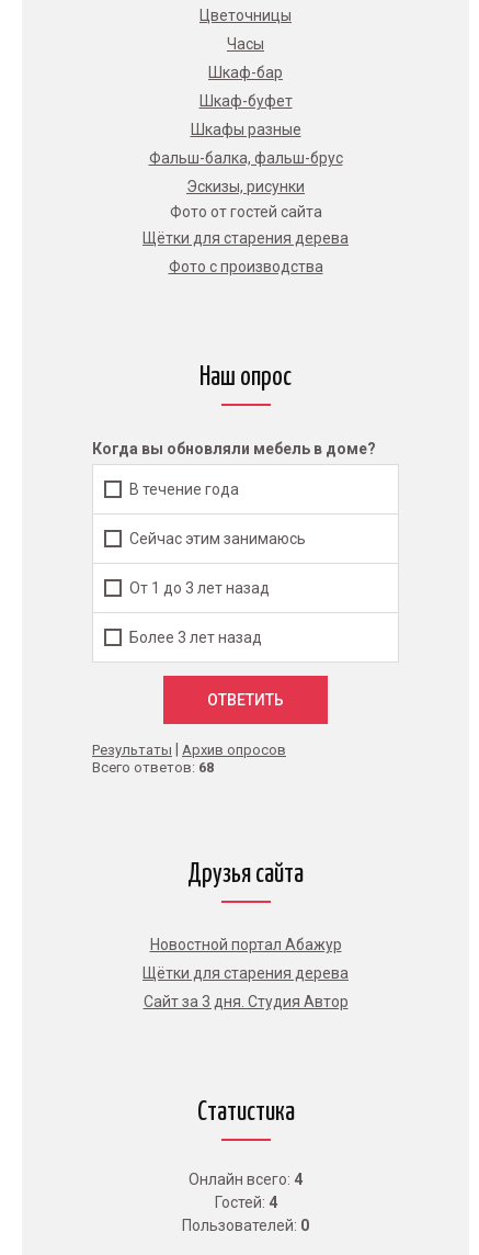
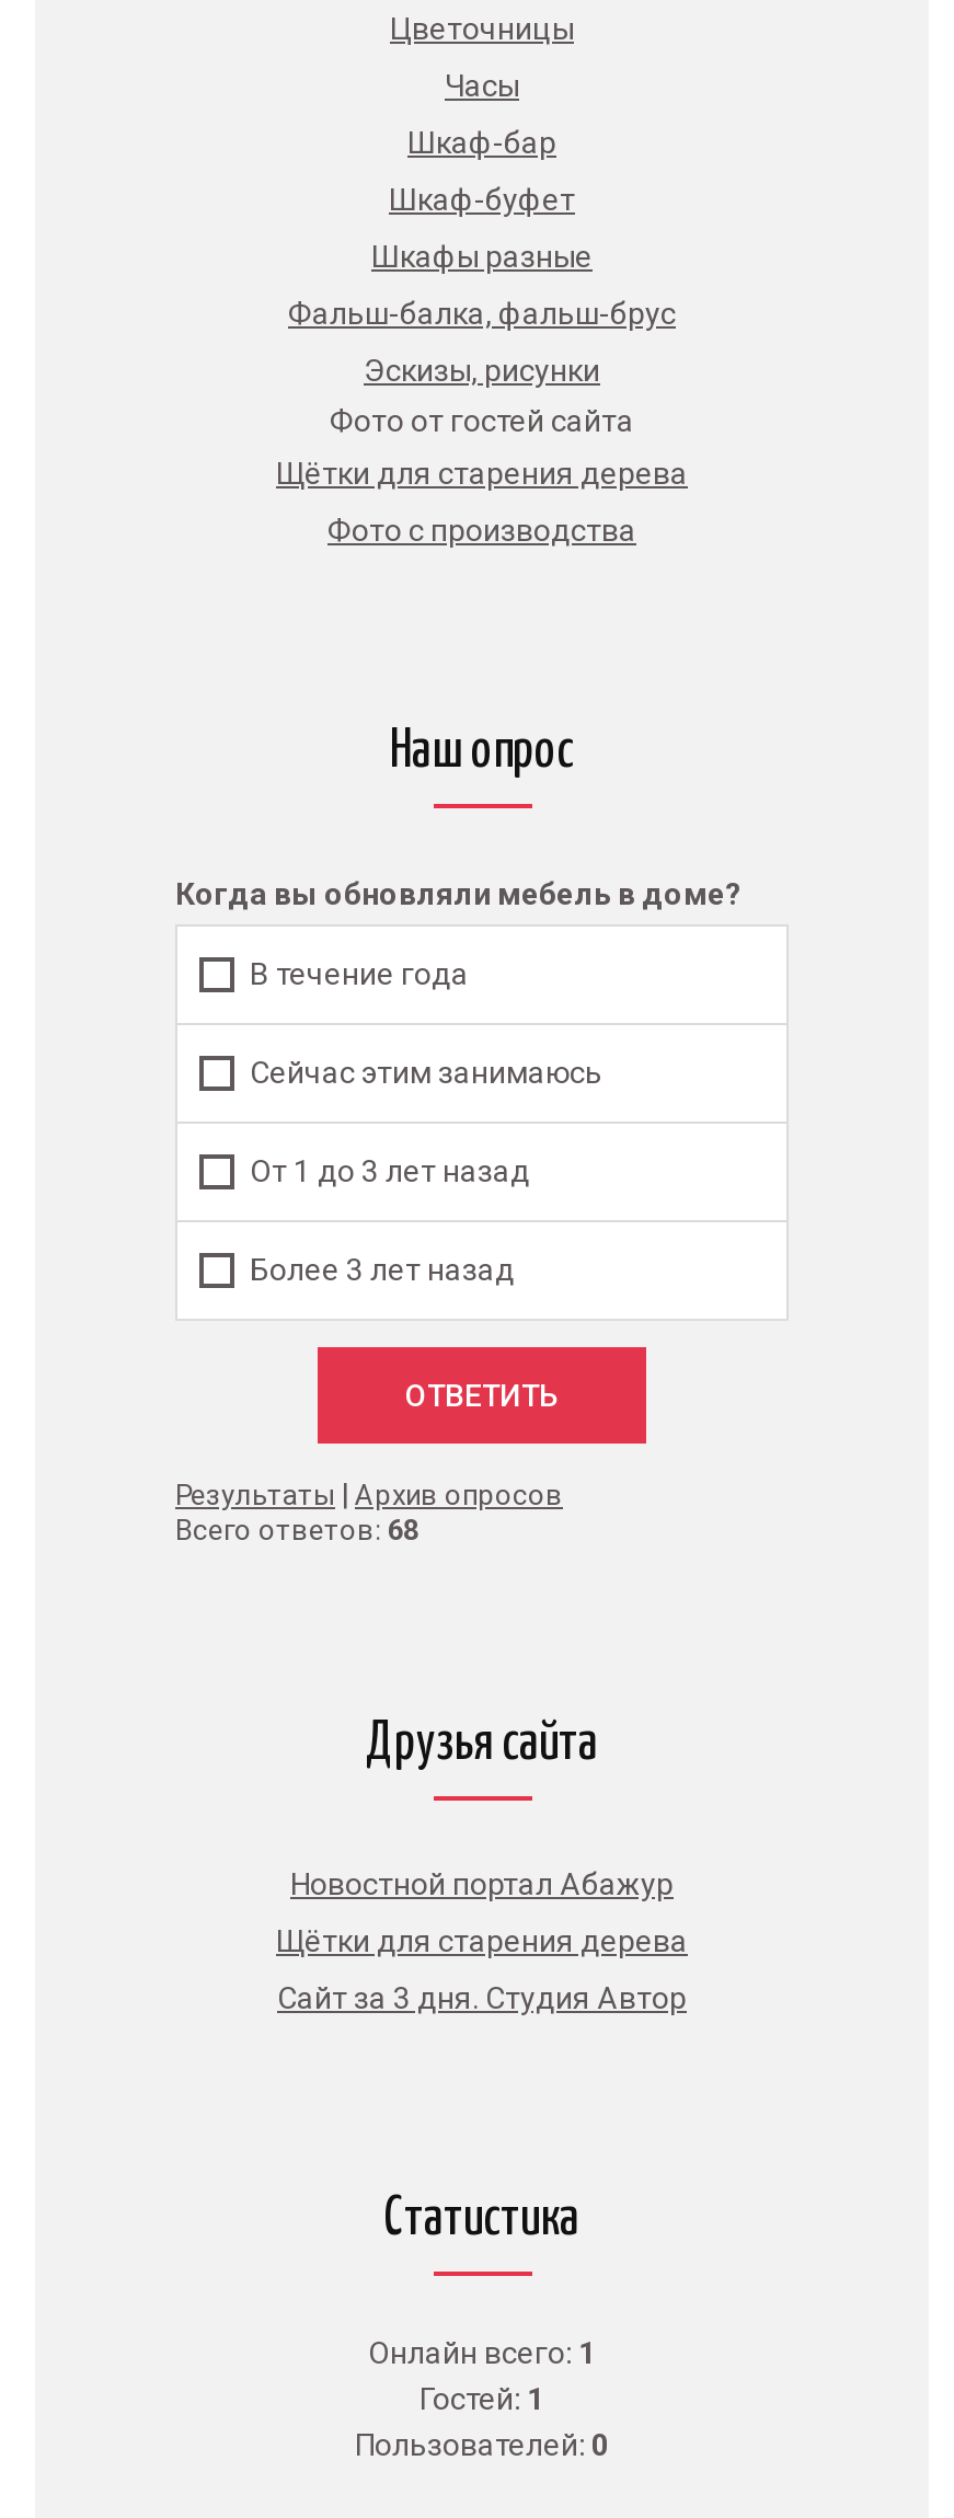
[189,1171,303,1188] Онлайн всего: 4 -> [368,2336,596,2371] Онлайн всего: 1
[214,1194,277,1211] Гостей: 4 -> [419,2382,544,2417] Гостей: 1

